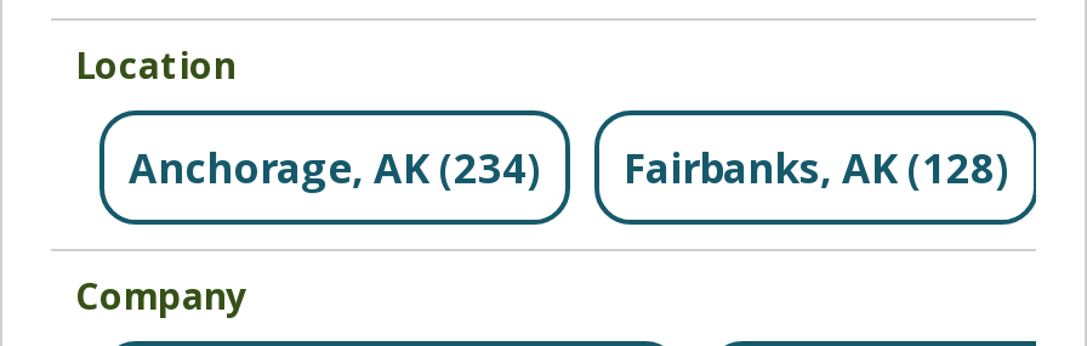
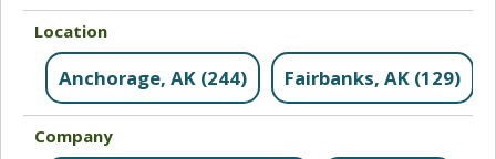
[129,139,541,195] Anchorage, AK (234) -> [59,65,247,90] Anchorage, AK (244)
[624,139,1009,195] Fairbanks, AK (128) -> [285,65,461,90] Fairbanks, AK (129)

